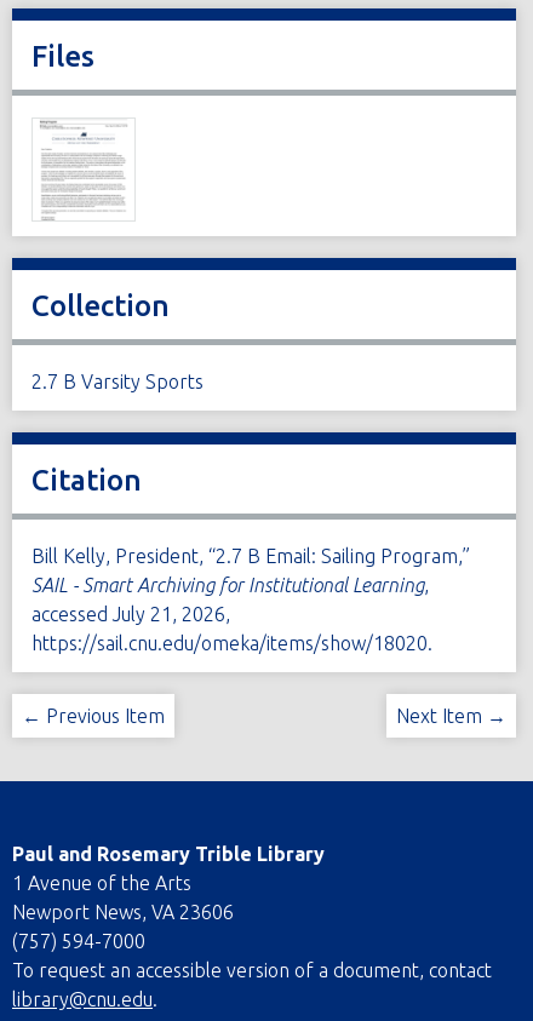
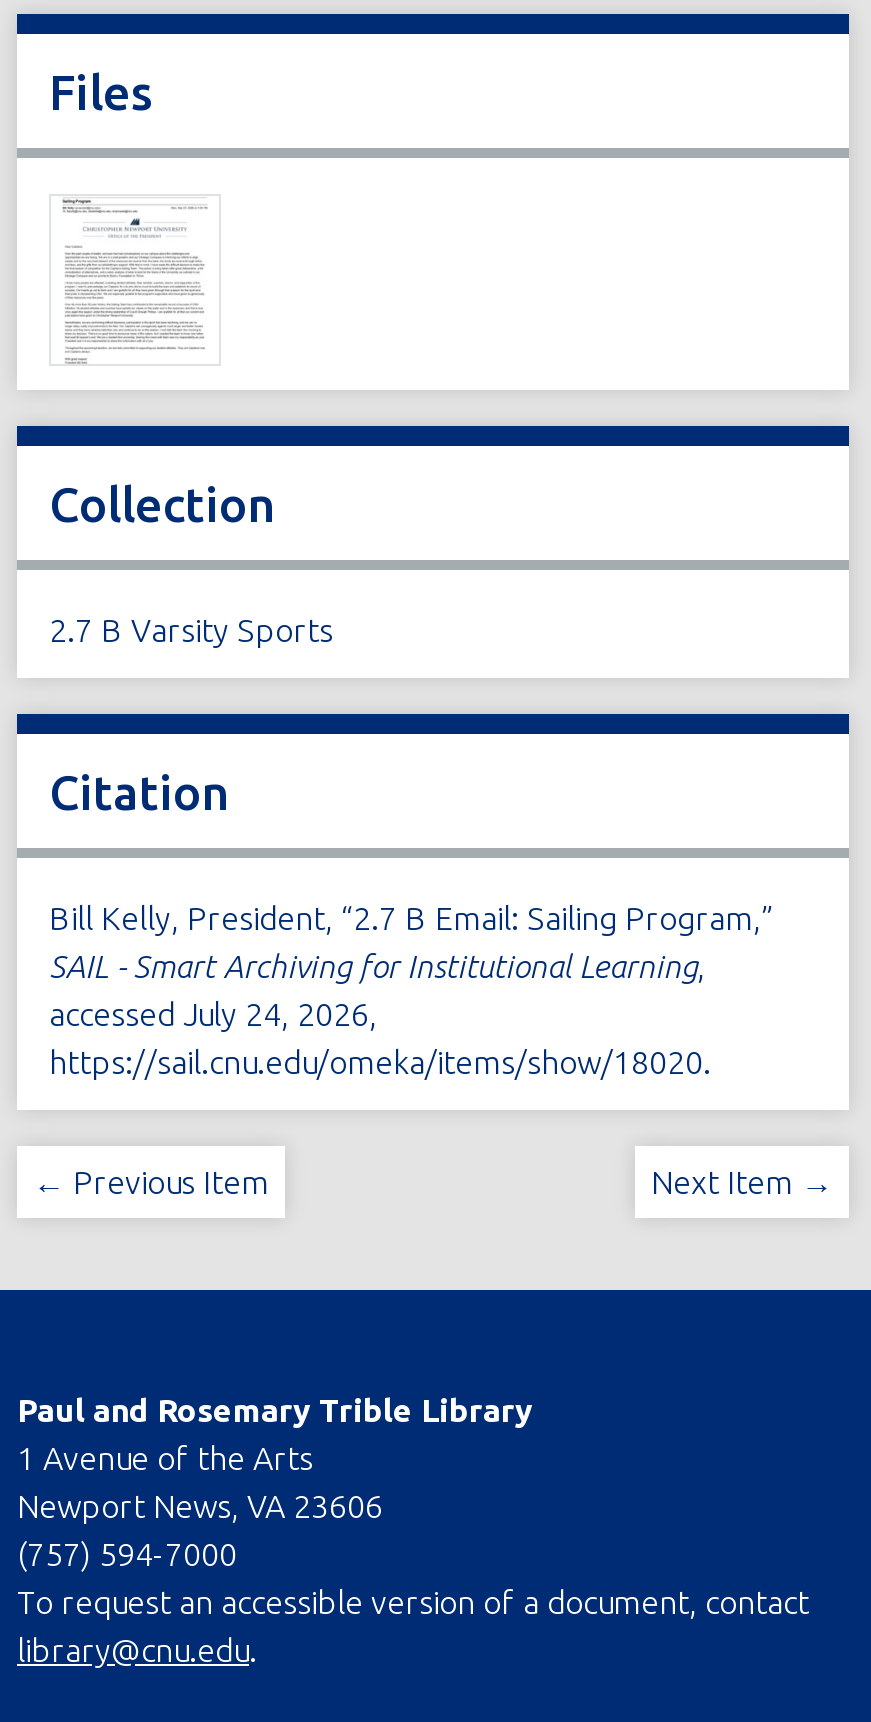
[31,603,230,625] accessed July 21, 2026, -> [49,996,377,1032] accessed July 24, 2026,

